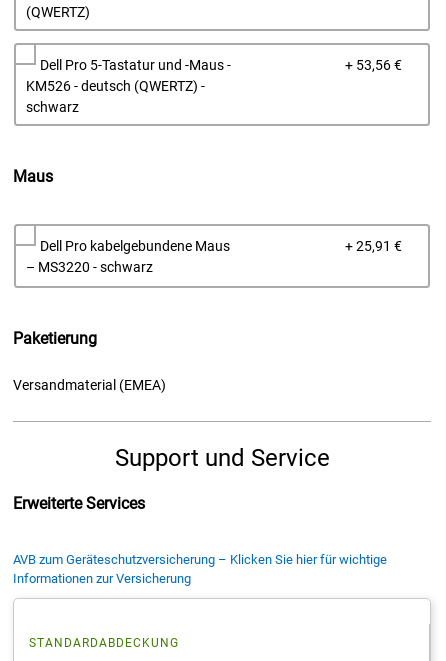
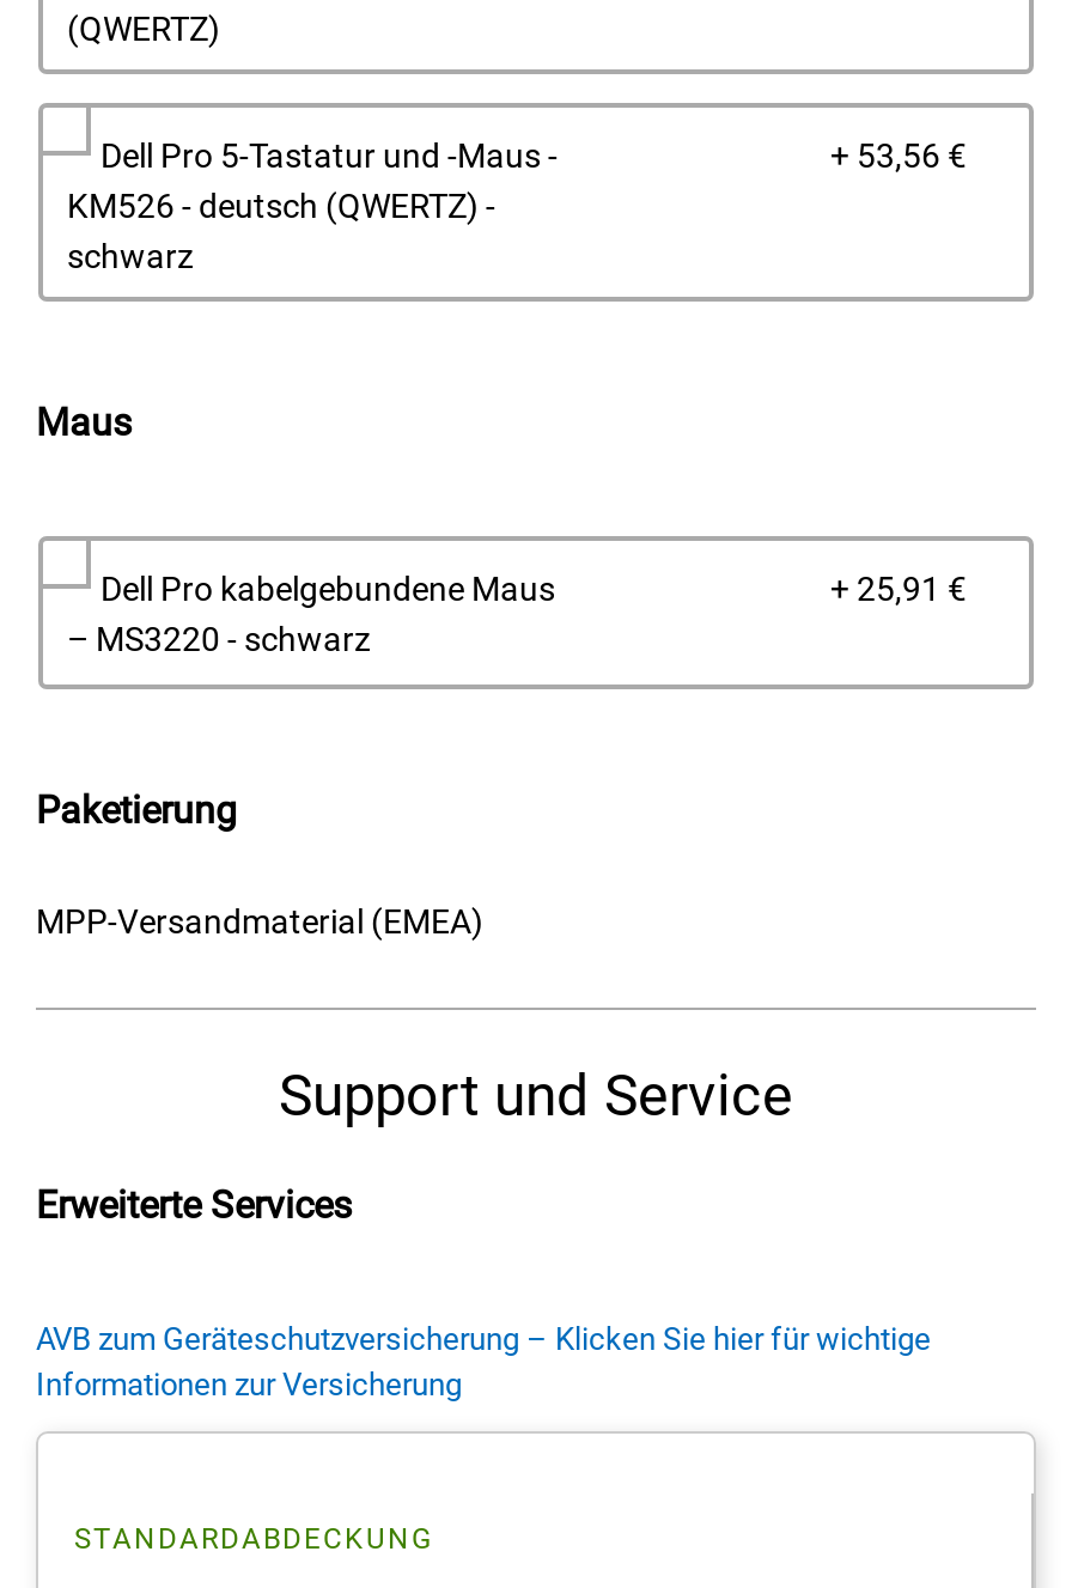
[13,377,166,393] Versandmaterial (EMEA) -> [36,902,483,941] MPP-Versandmaterial (EMEA)

